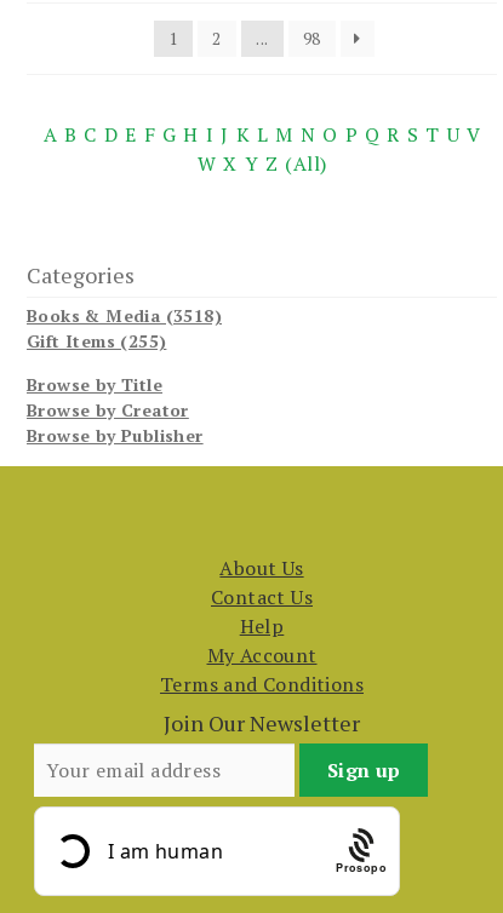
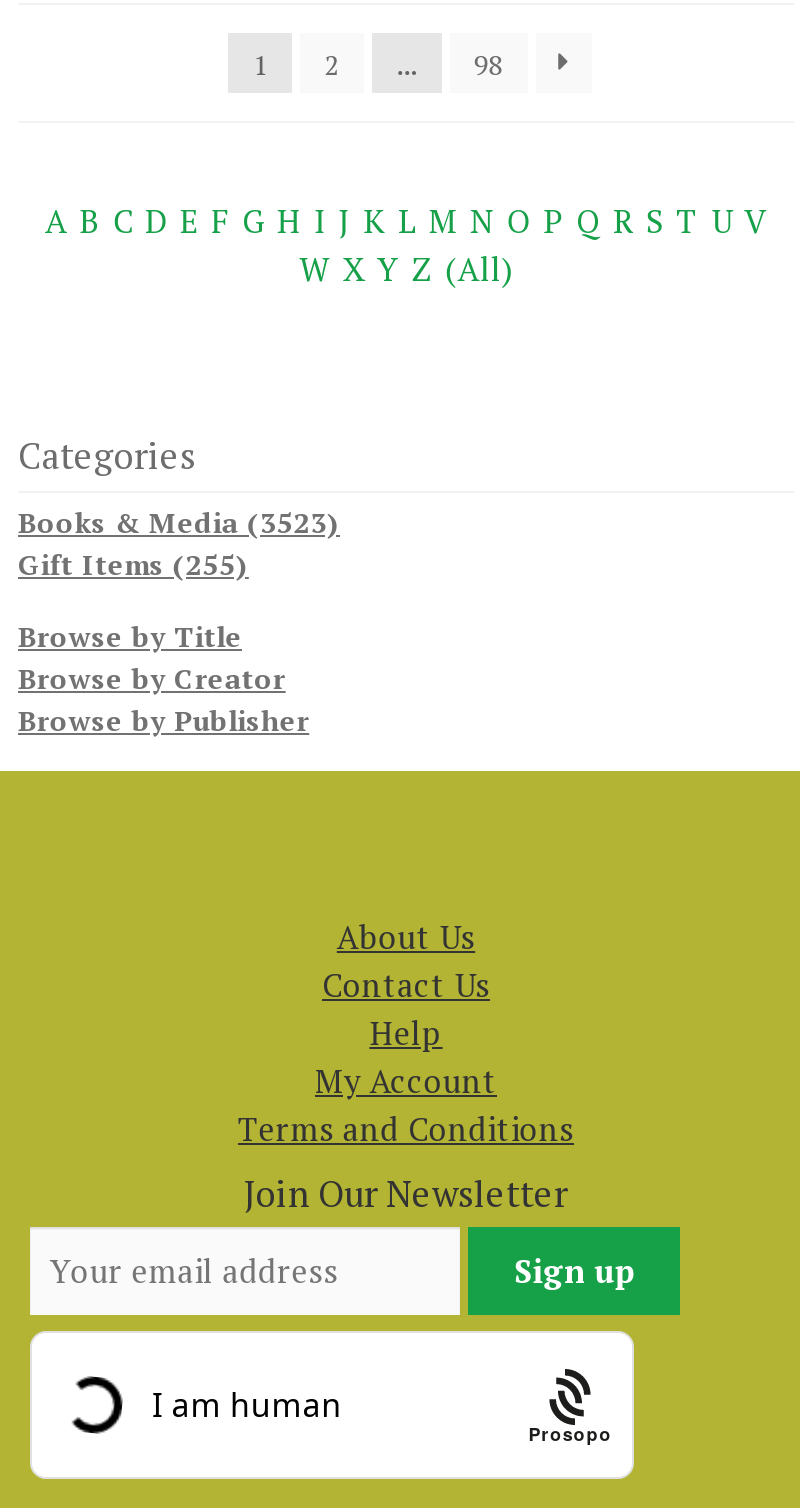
[27,304,222,327] Books & Media (3518) -> [18,503,340,541] Books & Media (3523)

